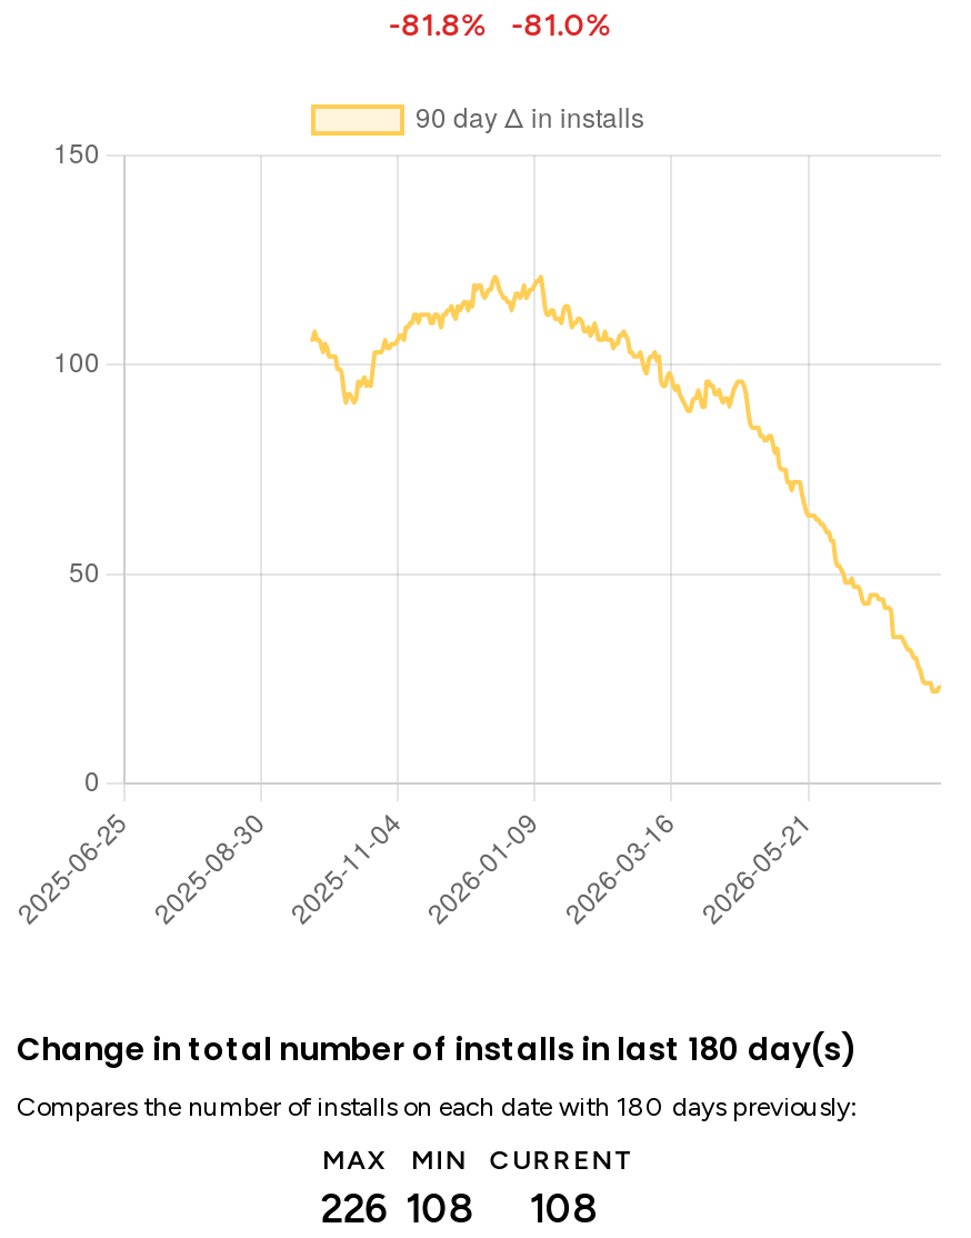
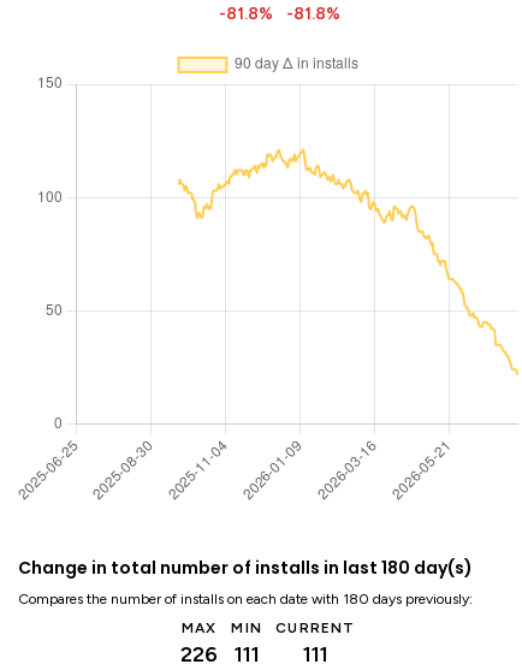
[388,7,613,44] -81.8% -81.0% -> [219,4,340,24] -81.8% -81.8%
[406,1185,473,1234] 108 -> [234,641,260,668] 111
[530,1185,597,1234] 108 -> [303,641,328,668] 111

